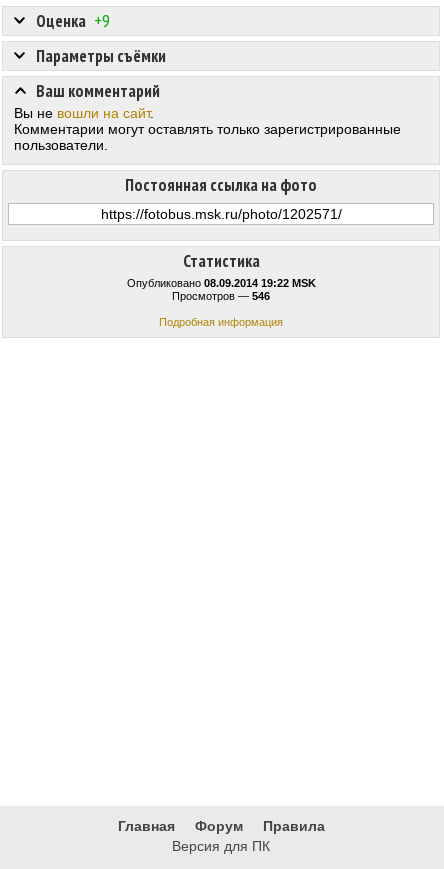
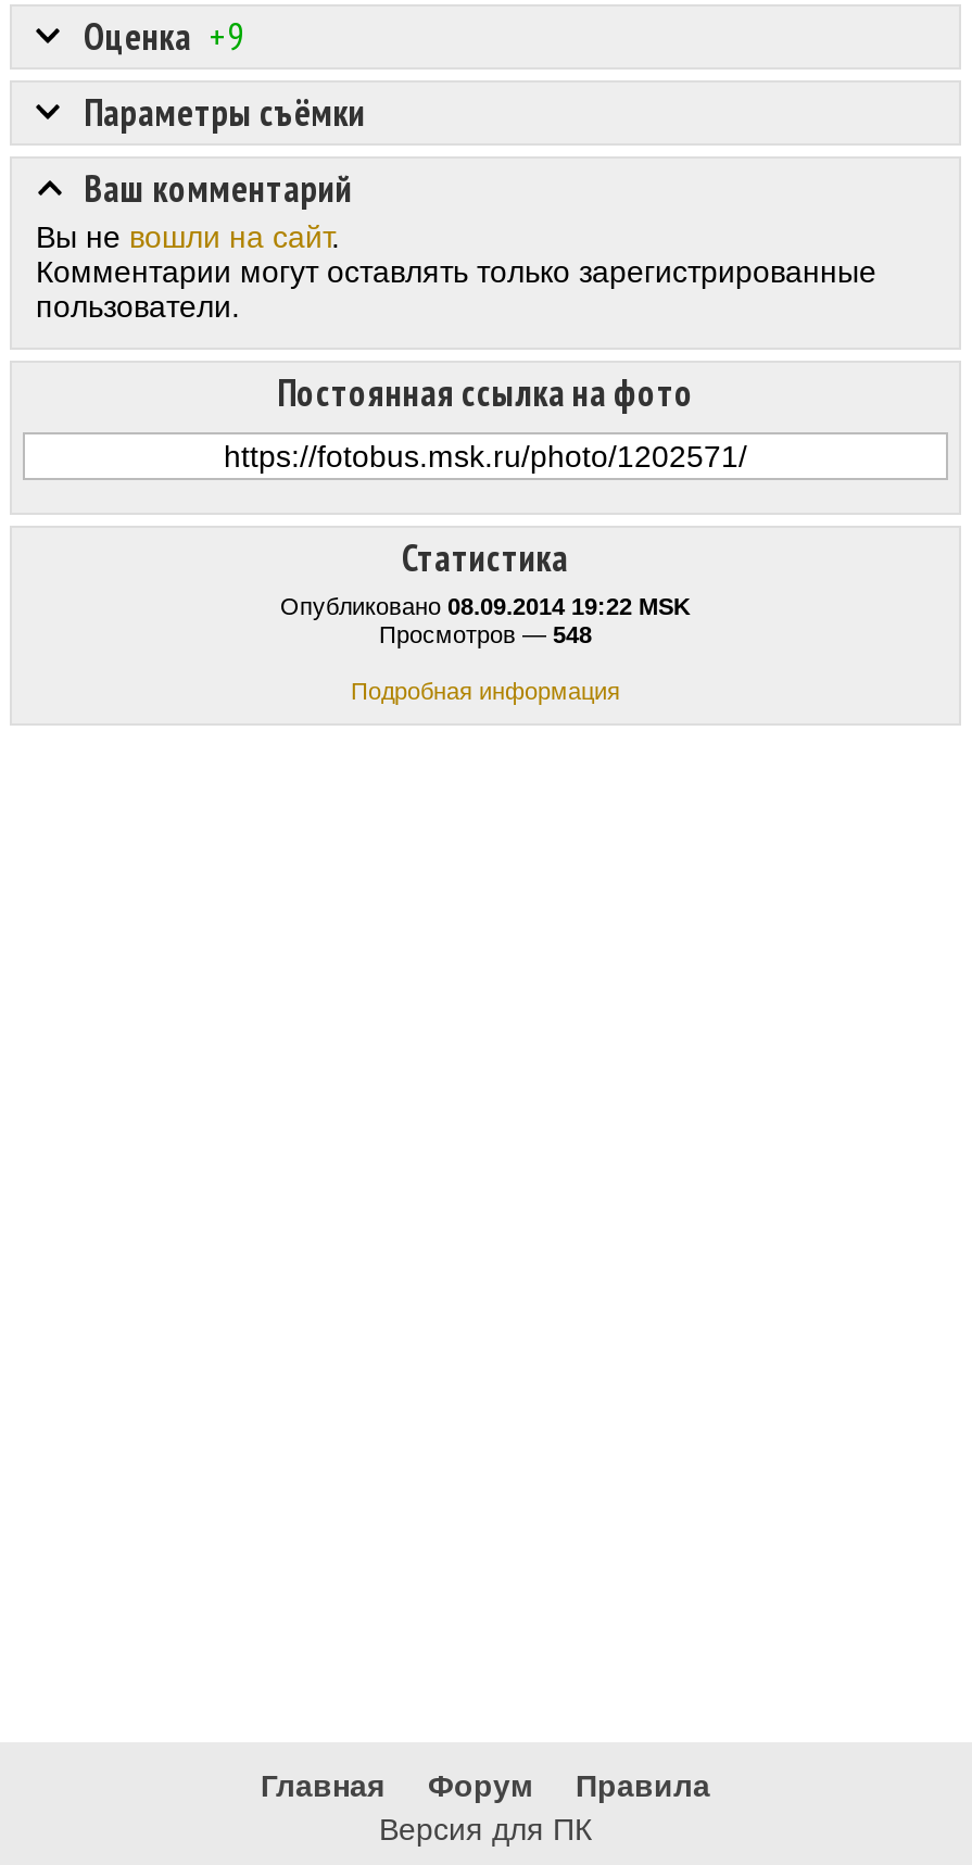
[172,290,270,302] Просмотров — 546 -> [379,622,592,648] Просмотров — 548

